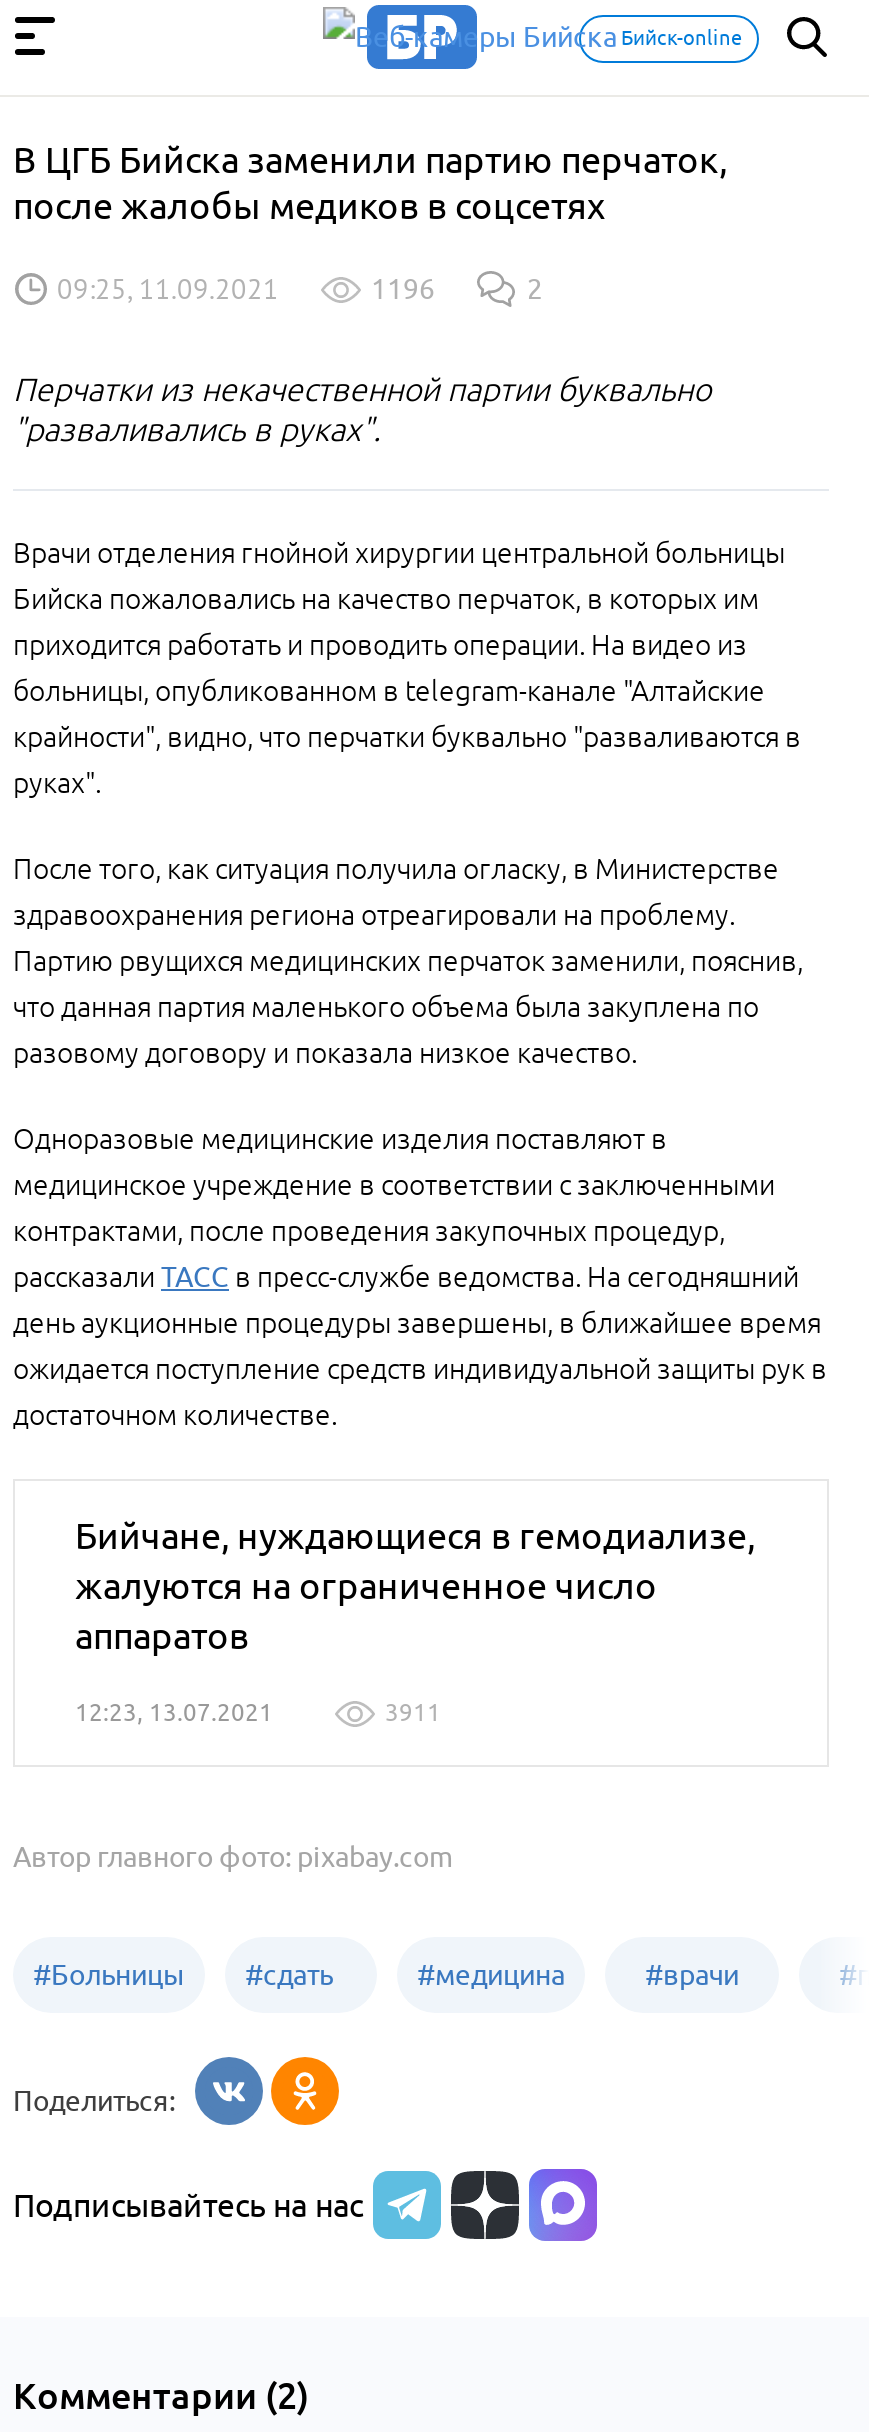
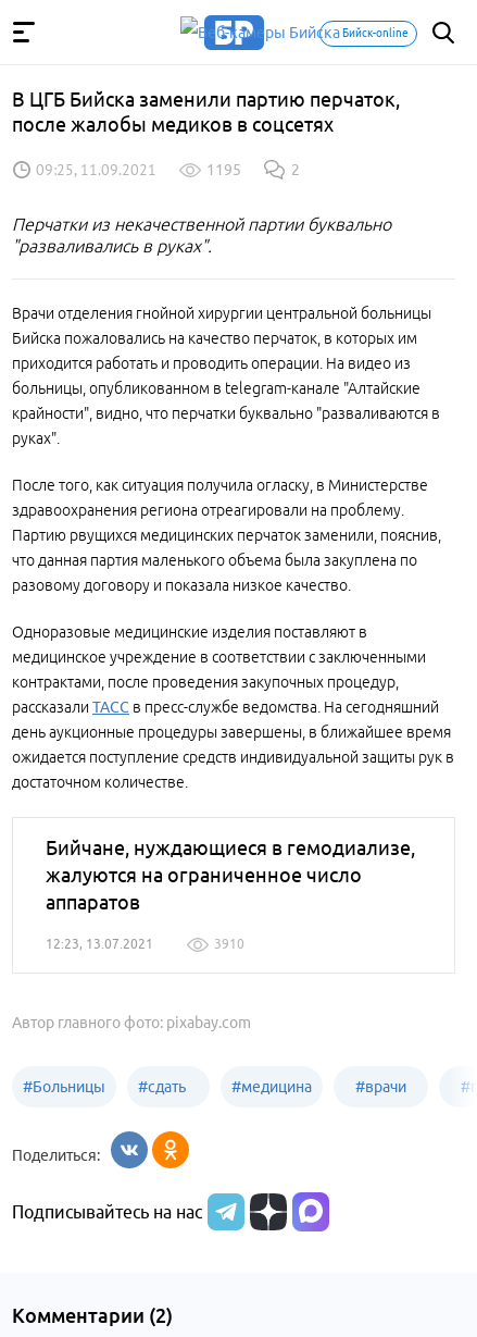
[371,273,435,305] 1196 -> [206,161,241,178] 1195
[385,1699,441,1725] 3911 -> [214,937,244,951] 3910

